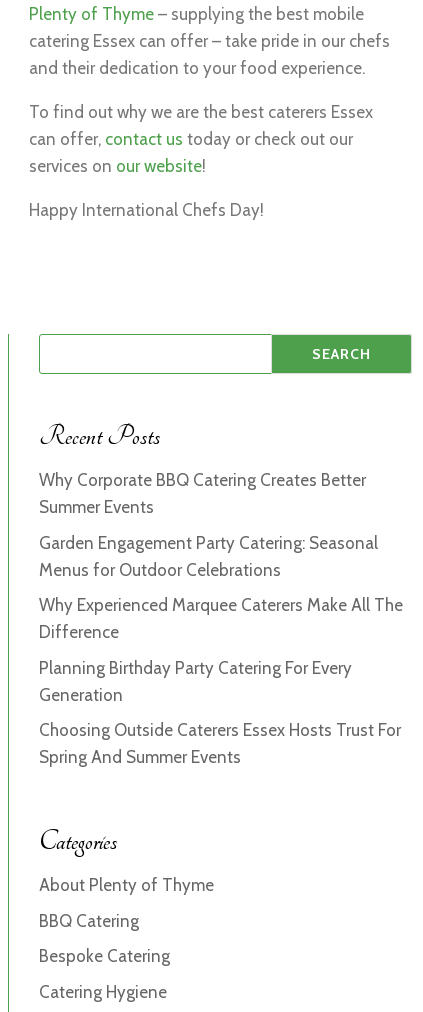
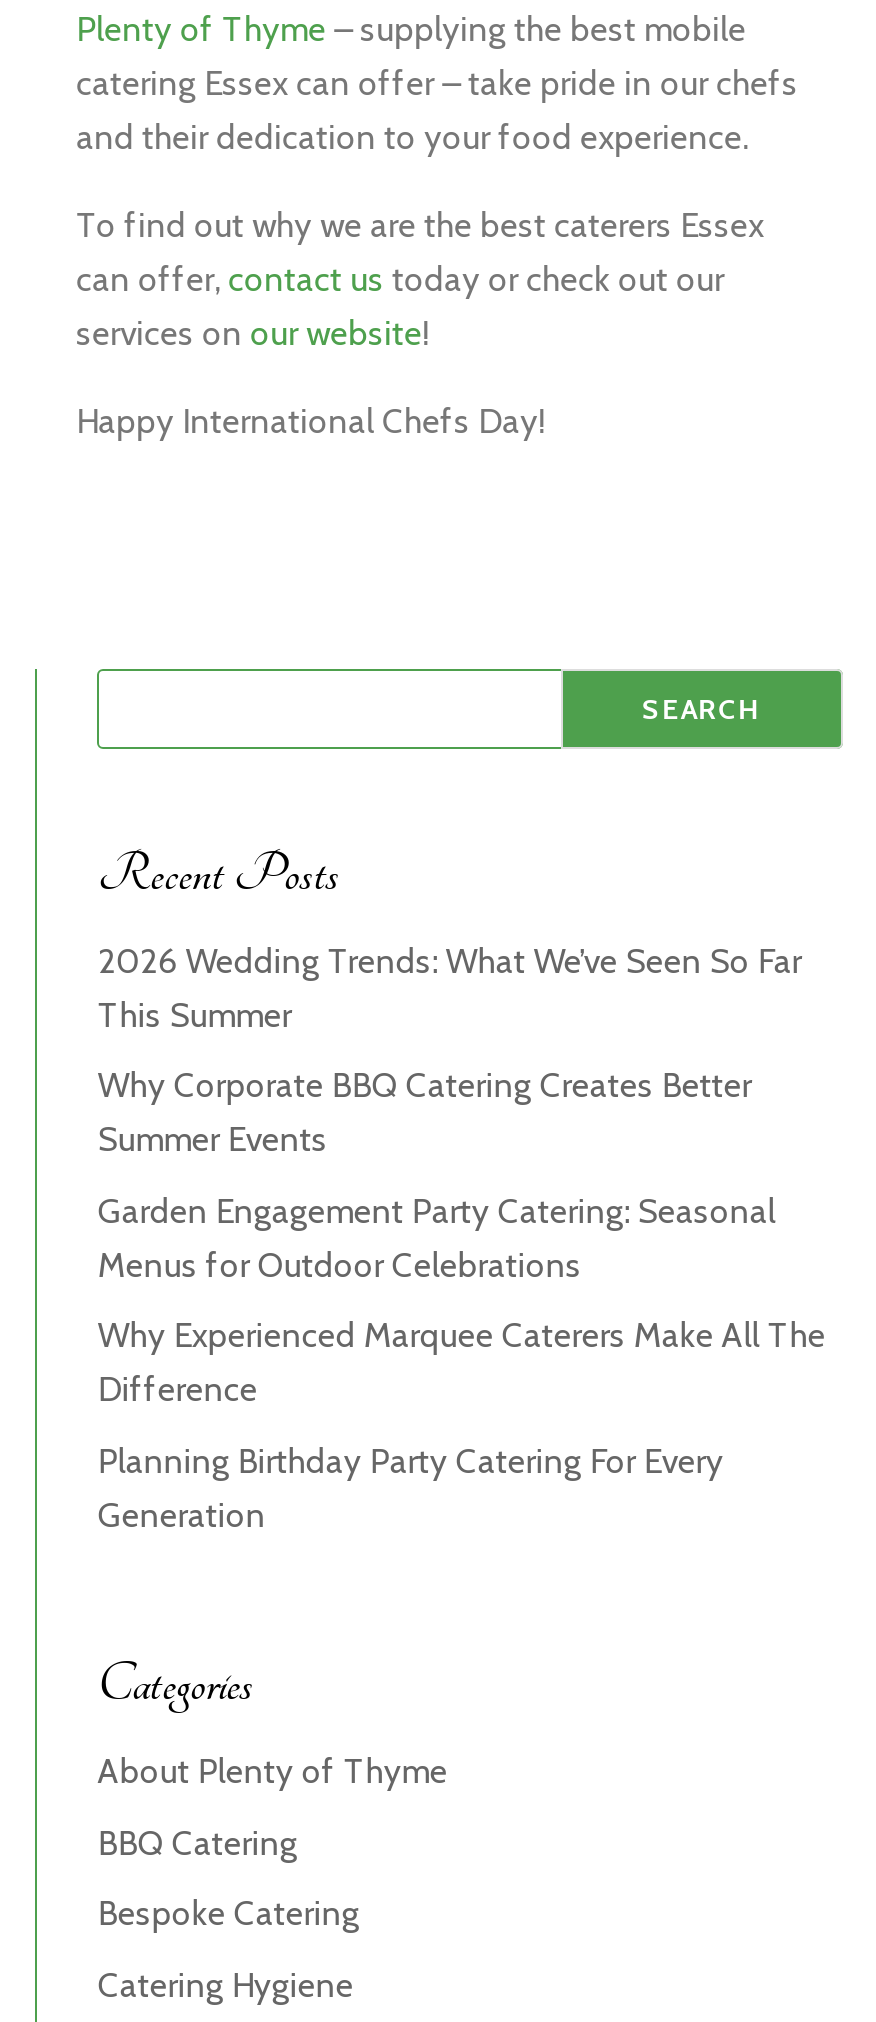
none -> [98,940,802,1034] 2026 Wedding Trends: What We’ve Seen So Far | This Summer
moved [39,470,403,705] -> [98,1065,826,1534]: Why Corporate BBQ Catering Creates Better | Summer Events | Garden Engagement Party Catering: Seasonal | Menus for Outdoor Celebrations | Why Experienced Marquee Caterers Make All The | Difference | Planning Birthday Party Catering For Every | Generation
[39,720,401,767] Choosing Outside Caterers Essex Hosts Trust For | Spring And Summer Events -> none

